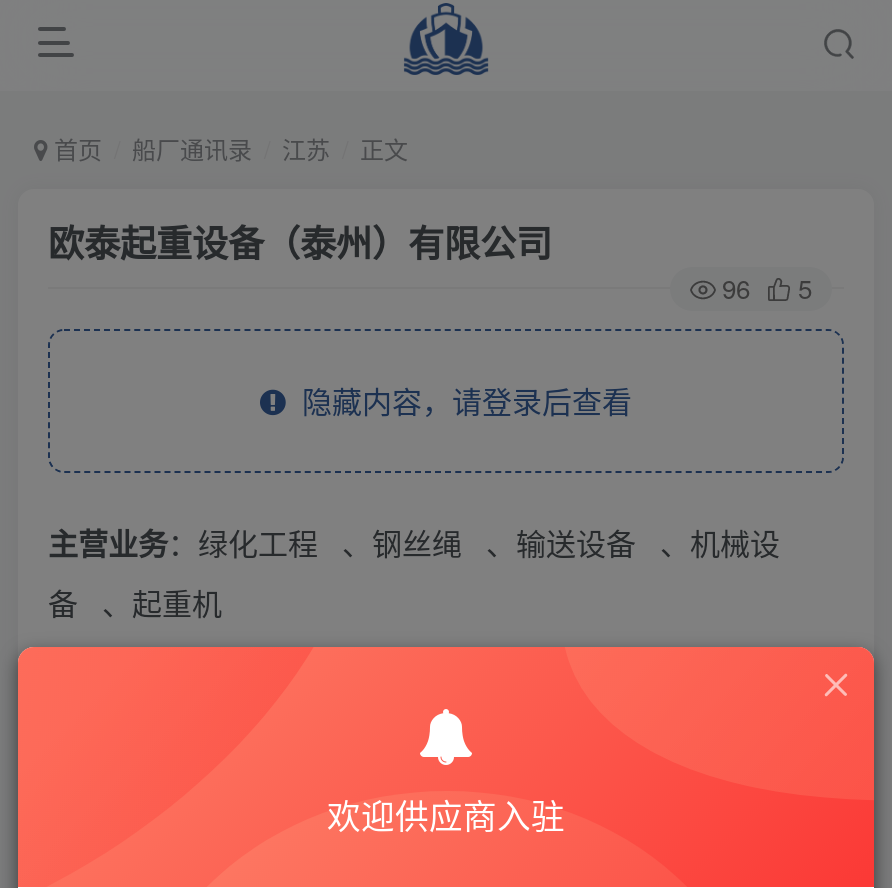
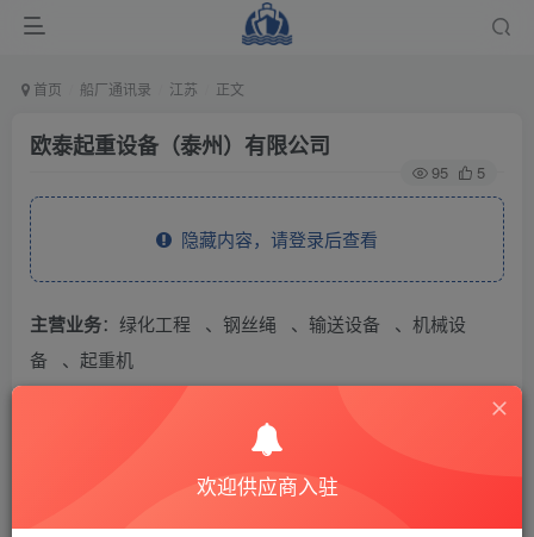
[722,269,812,307] 96 5 -> [431,161,485,183] 95 5

